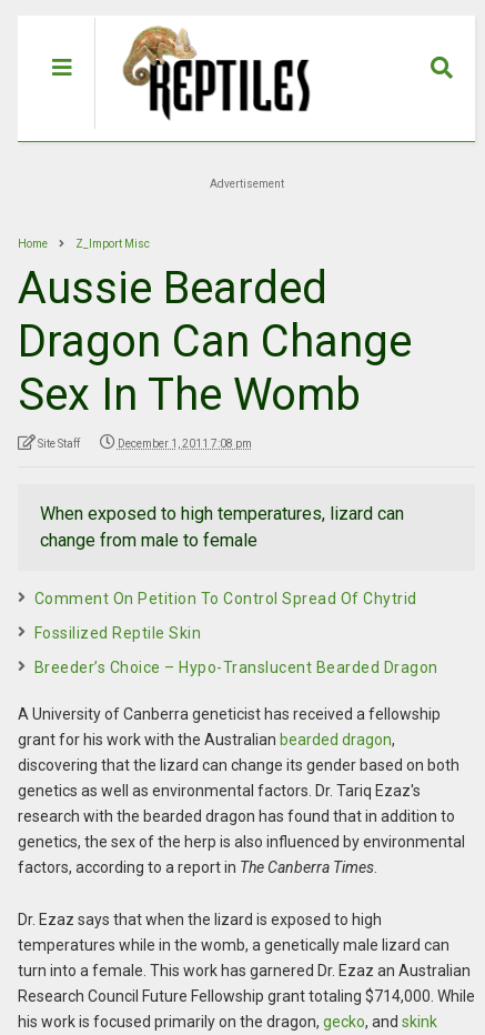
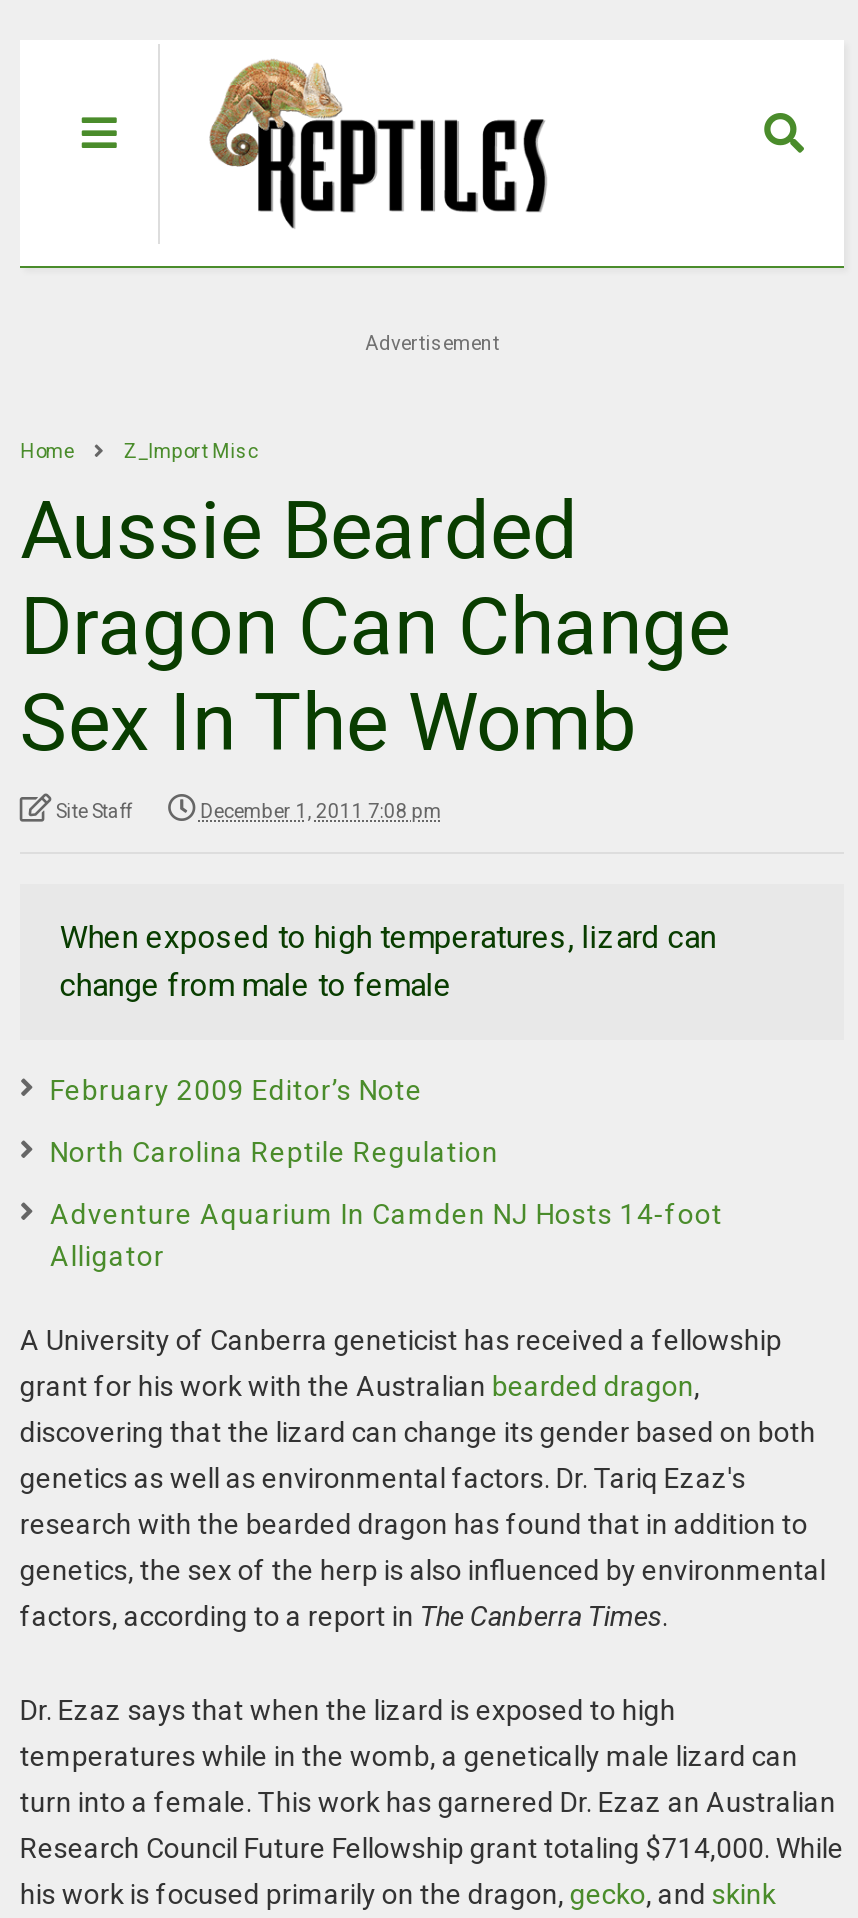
[34,590,417,607] Comment On Petition To Control Spread Of Chytrid -> [50,1074,423,1106] February 2009 Editor’s Note
[34,624,201,642] Fossilized Reptile Skin -> [50,1136,499,1168] North Carolina Reptile Regulation
[34,659,438,676] Breeder’s Choice – Hypo-Translucent Bearded Dragon -> [50,1198,723,1272] Adventure Aquarium In Camden NJ Hosts 14-foot | Alligator

